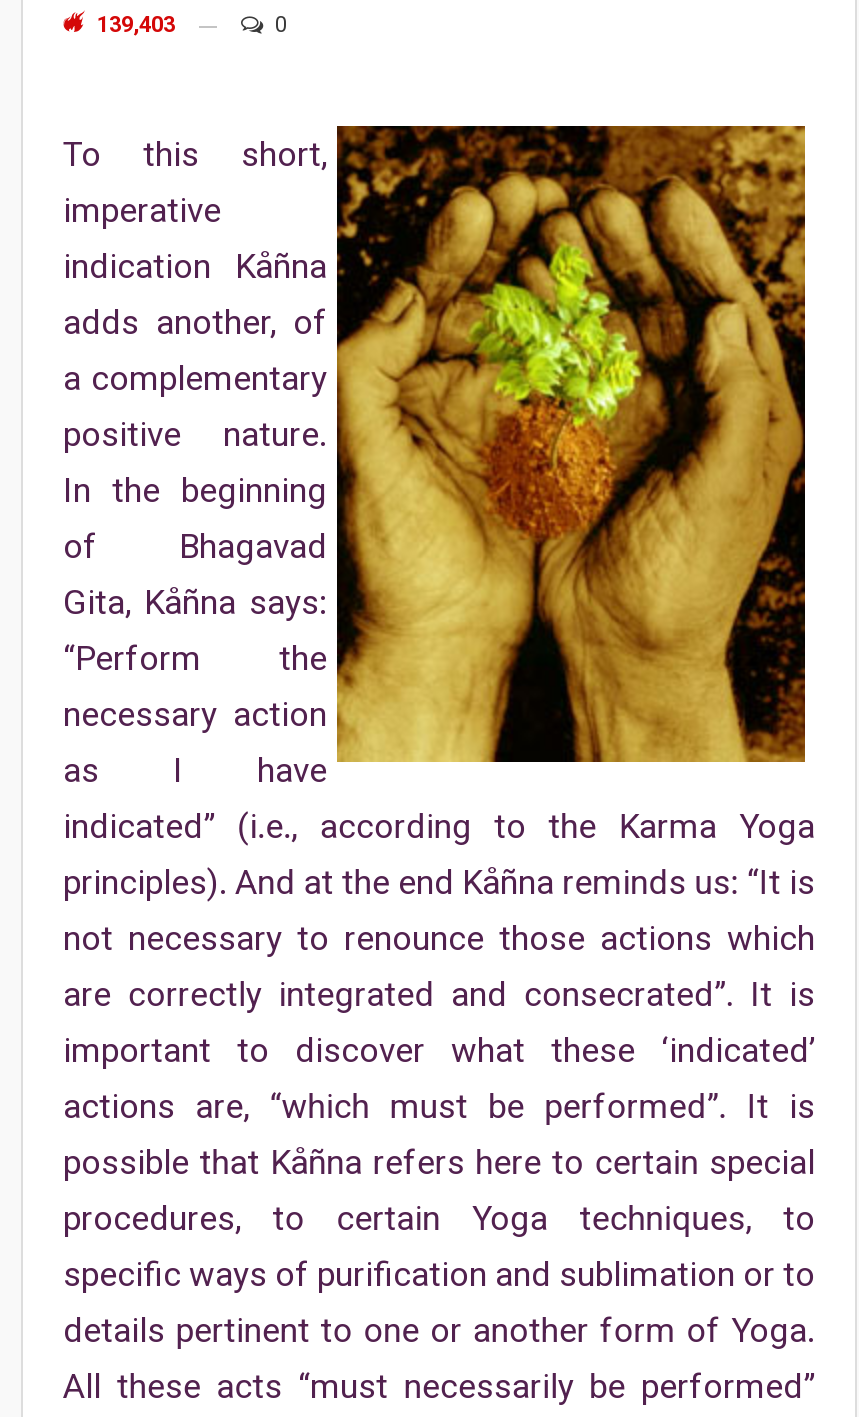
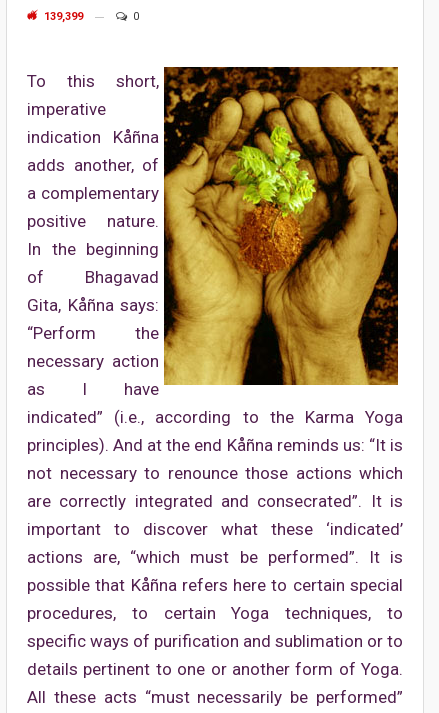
[91,12,175,38] 139,403 -> [41,10,83,23] 139,399

